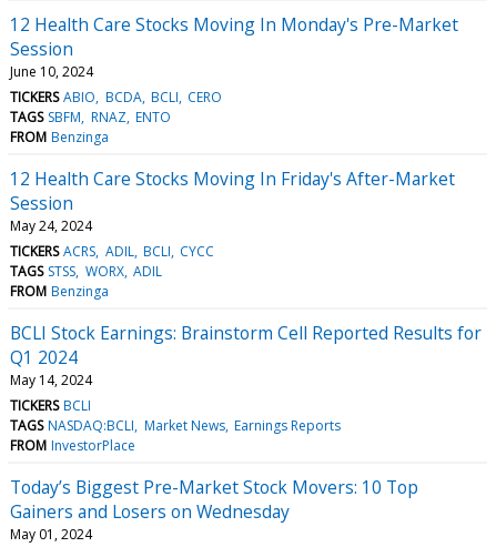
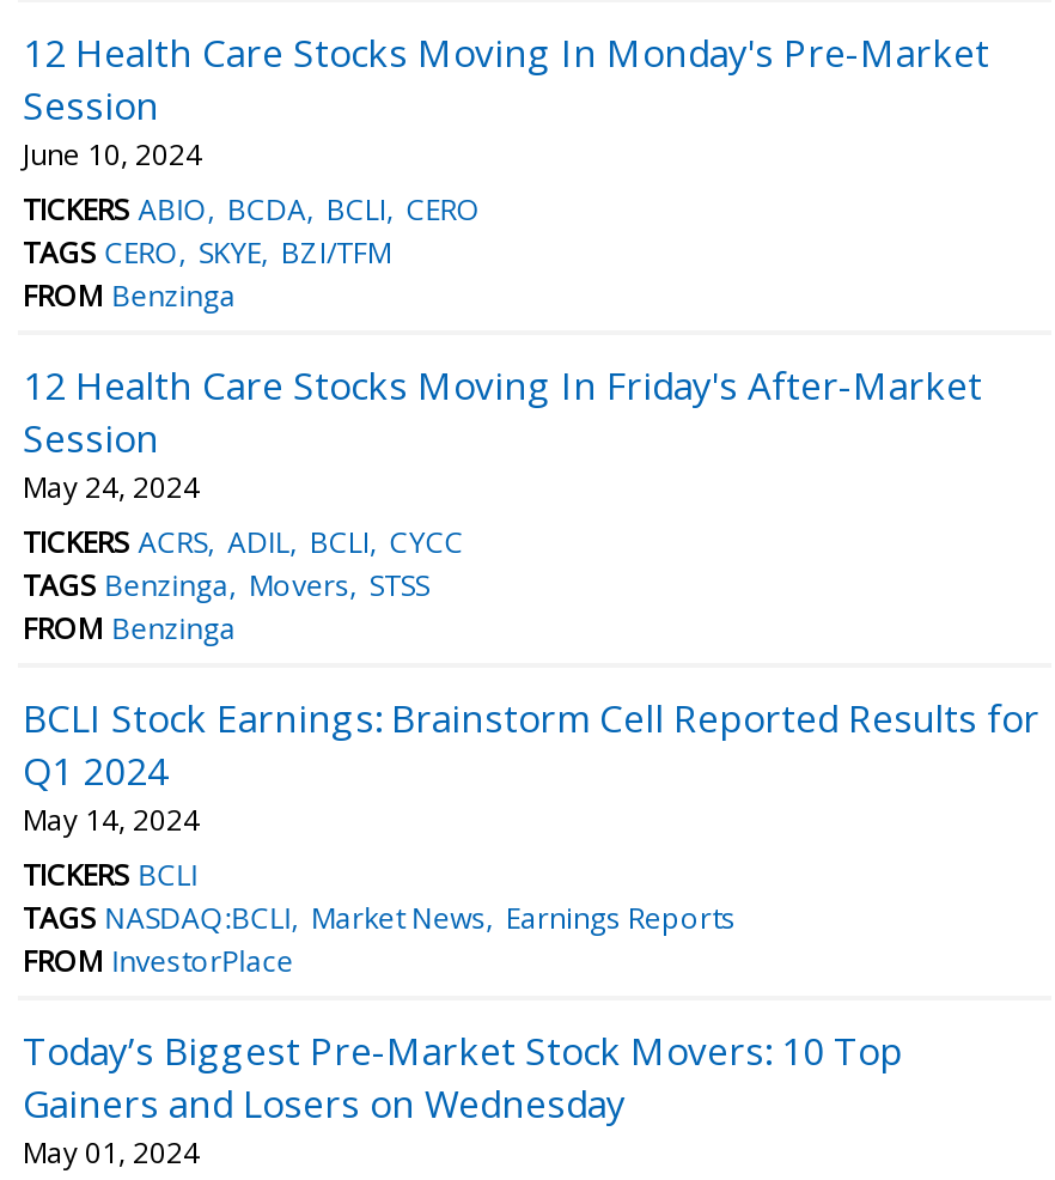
[10,108,171,126] TAGS SBFM RNAZ ENTO -> [23,232,391,273] TAGS CERO SKYE BZI/TFM
[10,262,162,281] TAGS STSS WORX ADIL -> [23,565,429,605] TAGS Benzinga Movers STSS

